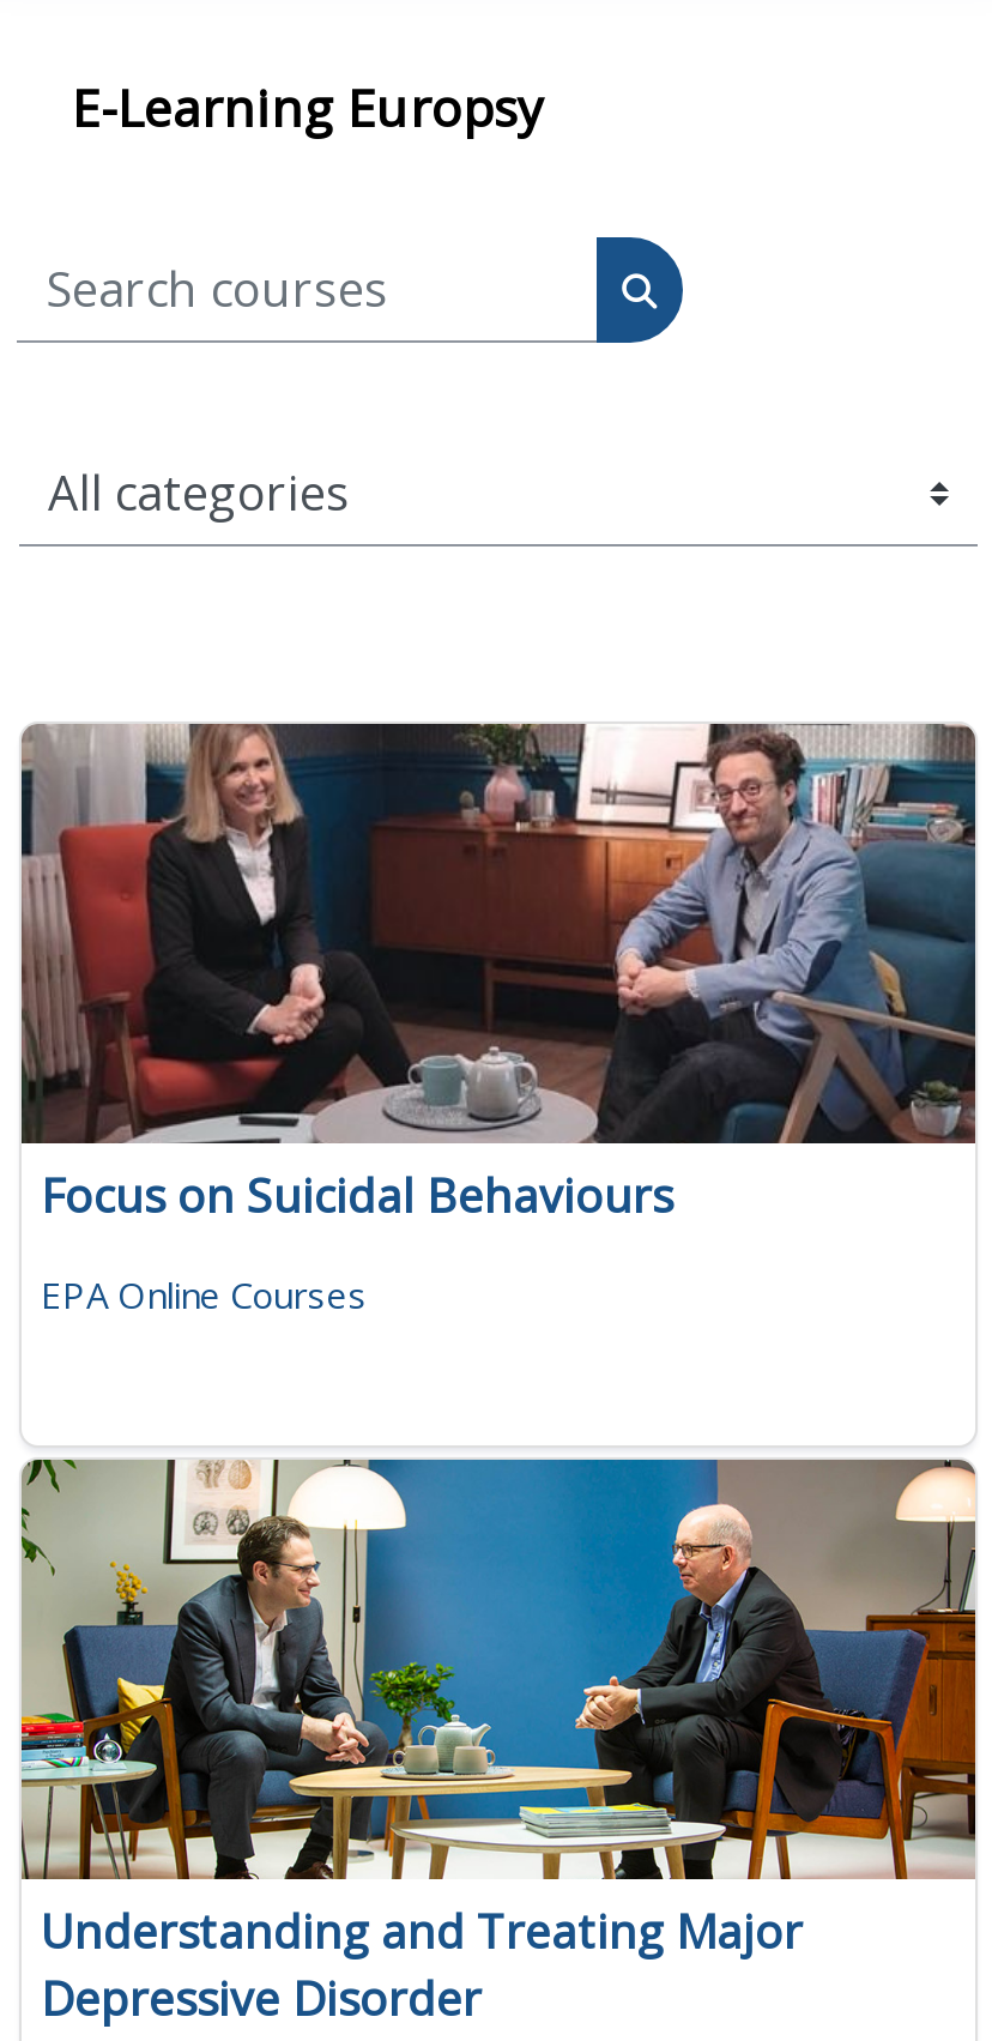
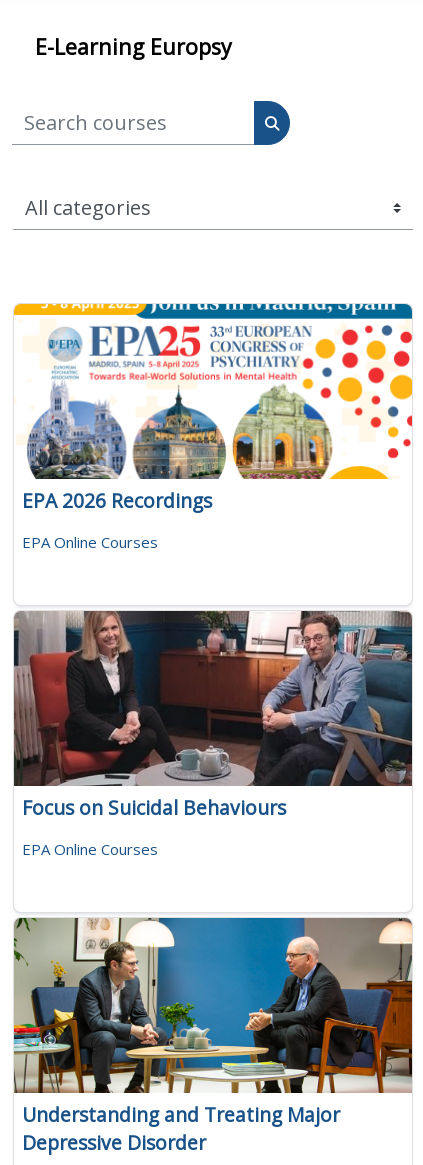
none -> [13,303,413,552] [image] | EPA 2026 Recordings | EPA Online Courses

